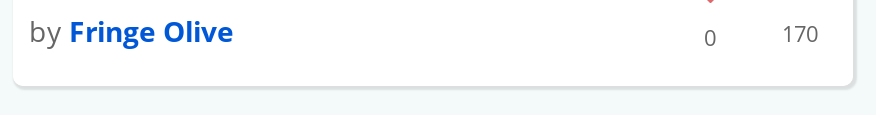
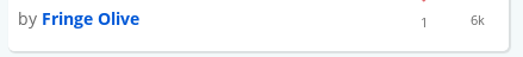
[704,18,818,52] 0 | 170 -> [420,10,484,31] 1 | 6k

